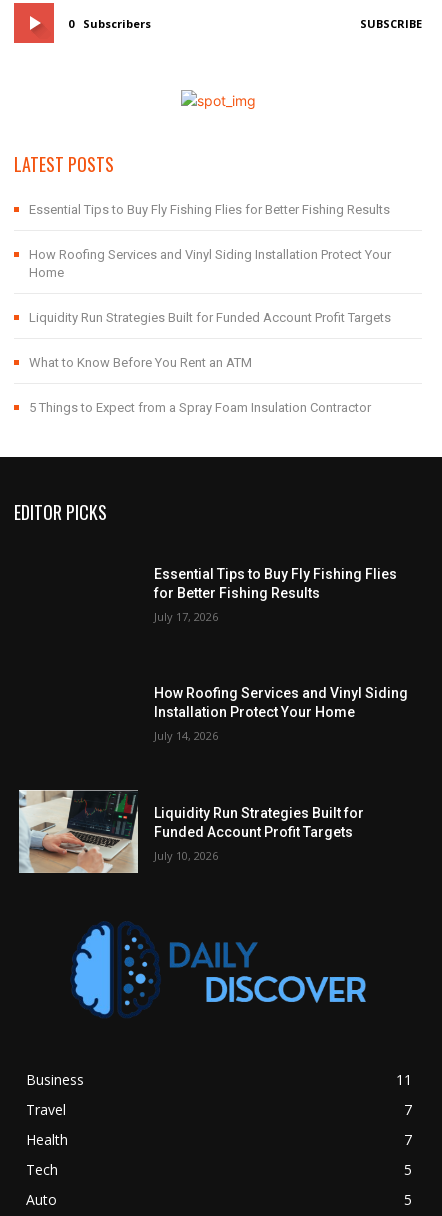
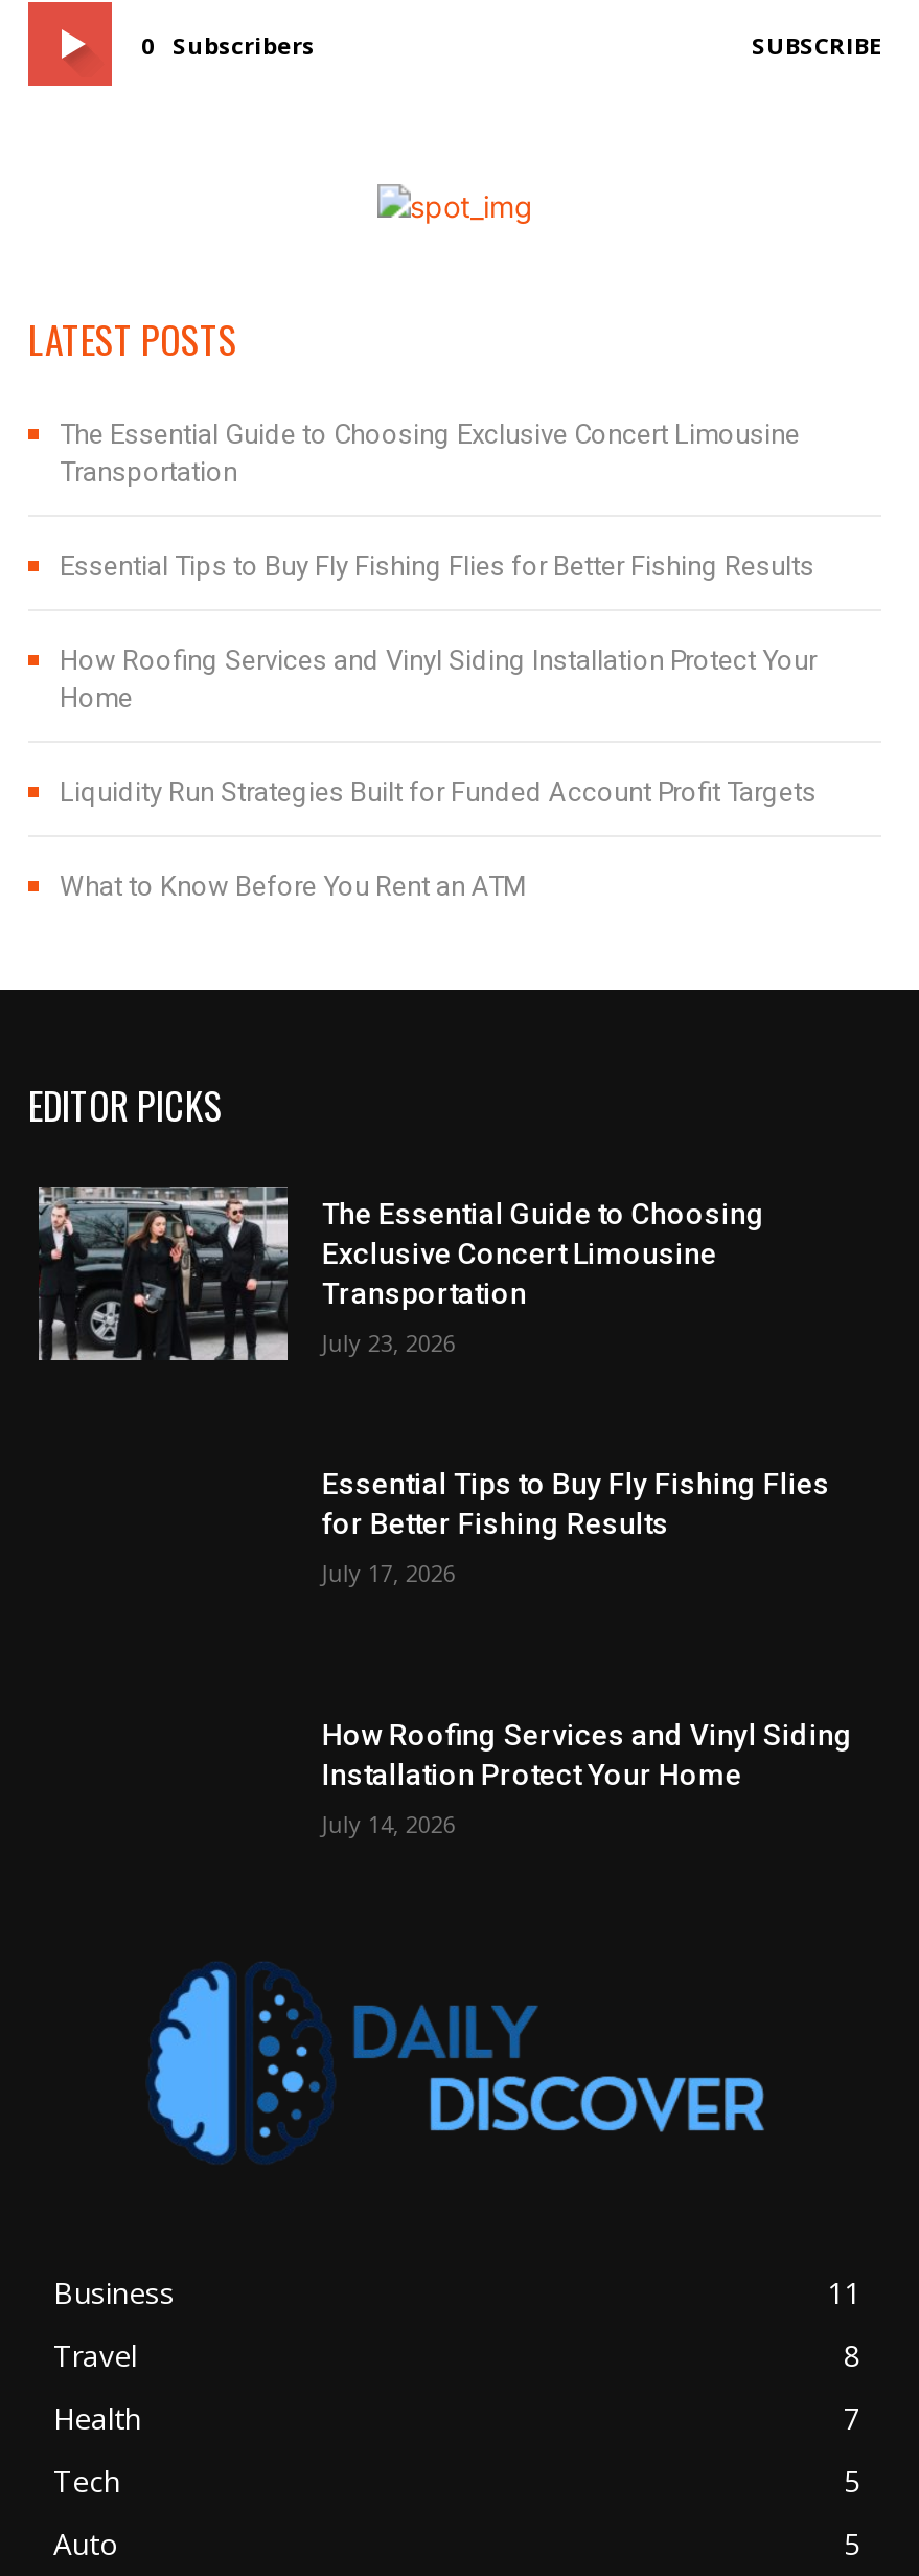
none -> [60,418,800,487] The Essential Guide to Choosing Exclusive Concert Limousine | Transportation
moved [29,202,391,370] -> [60,550,817,901]: Essential Tips to Buy Fly Fishing Flies for Better Fishing Results | How Roofing Services and Vinyl Siding Installation Protect Your | Home | Liquidity Run Strategies Built for Funded Account Profit Targets | What to Know Before You Rent an ATM
[29,400,371,415] 5 Things to Expect from a Spray Foam Insulation Contractor -> none
none -> [37,1184,765,1362] [image] | The Essential Guide to Choosing | Exclusive Concert Limousine | Transportation | July 23, 2026
moved [154,566,408,743] -> [322,1468,853,1839]: Essential Tips to Buy Fly Fishing Flies | for Better Fishing Results | July 17, 2026 | How Roofing Services and Vinyl Siding | Installation Protect Your Home | July 14, 2026
[18,789,364,874] [image] | Liquidity Run Strategies Built for | Funded Account Profit Targets | July 10, 2026 -> none
[404,1100,412,1119] 7 -> [844,2335,860,2375] 8

